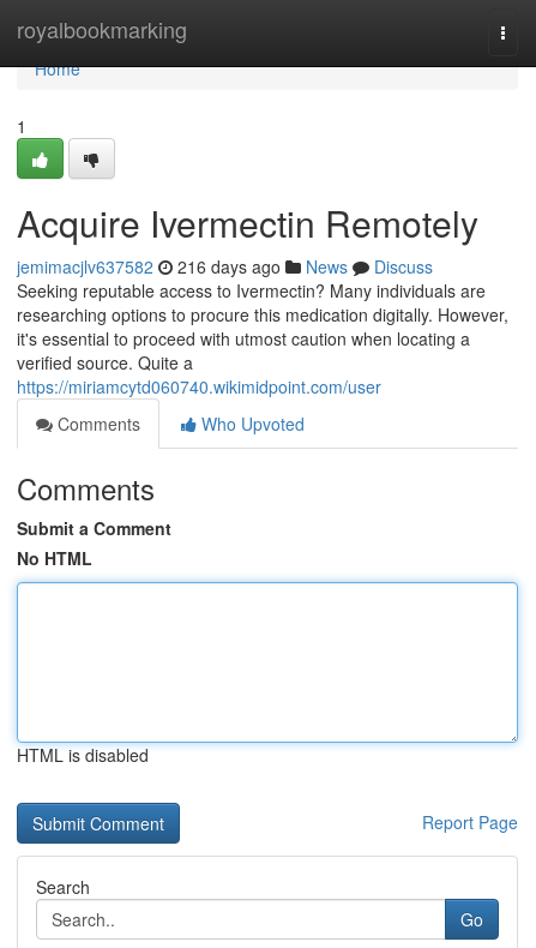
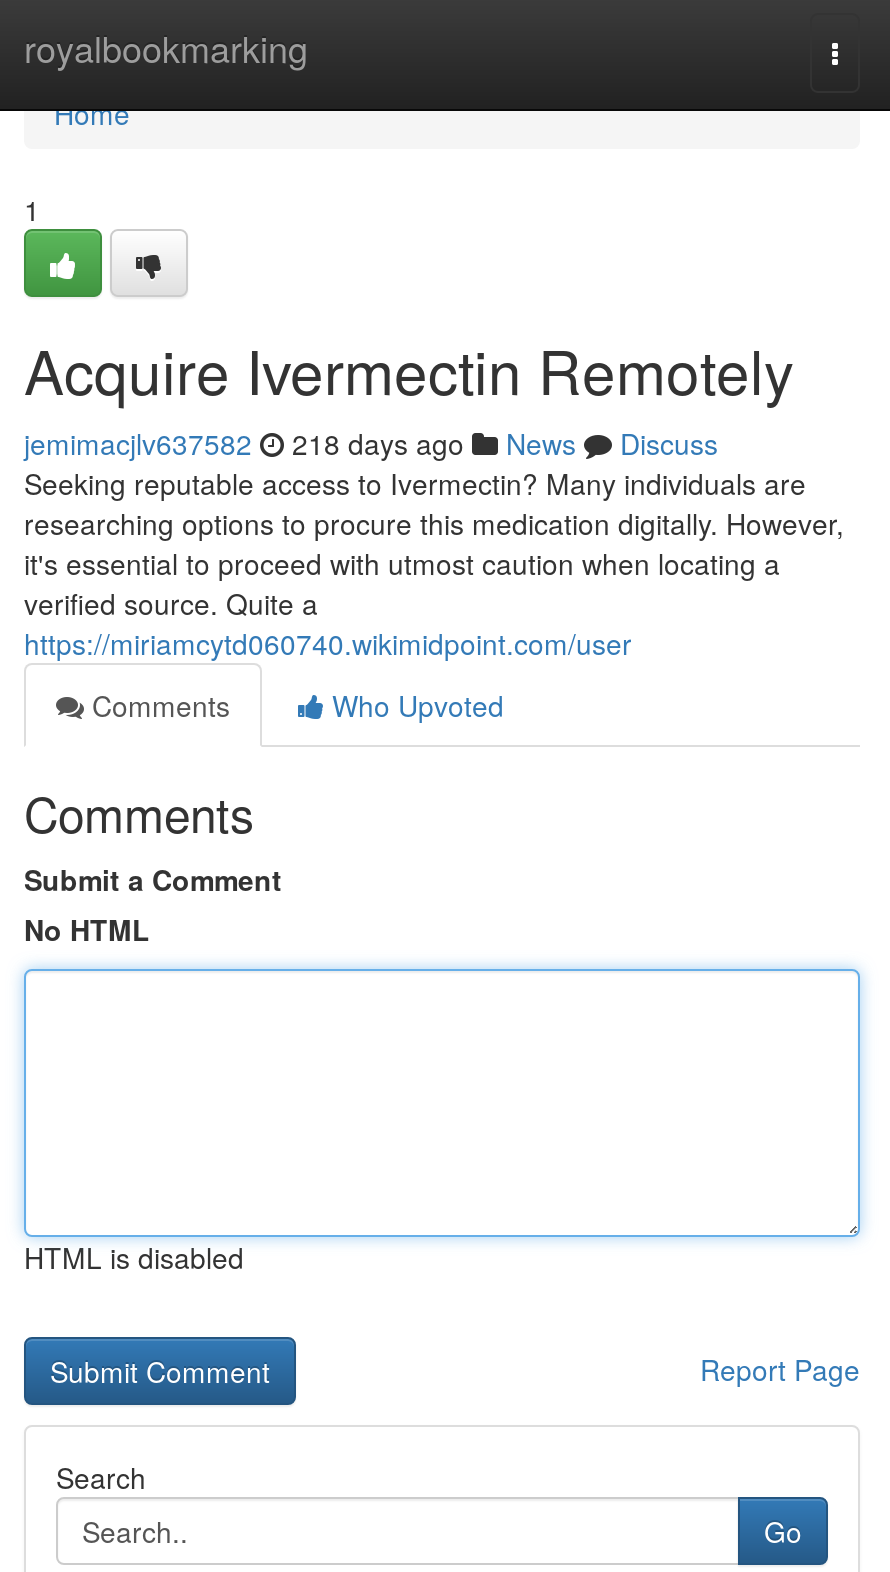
[17,254,433,278] jemimacjlv637582 216 days ago News Discuss -> [24,423,718,463] jemimacjlv637582 218 days ago News Discuss

